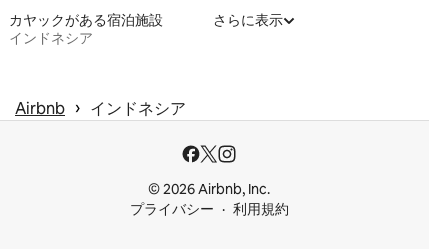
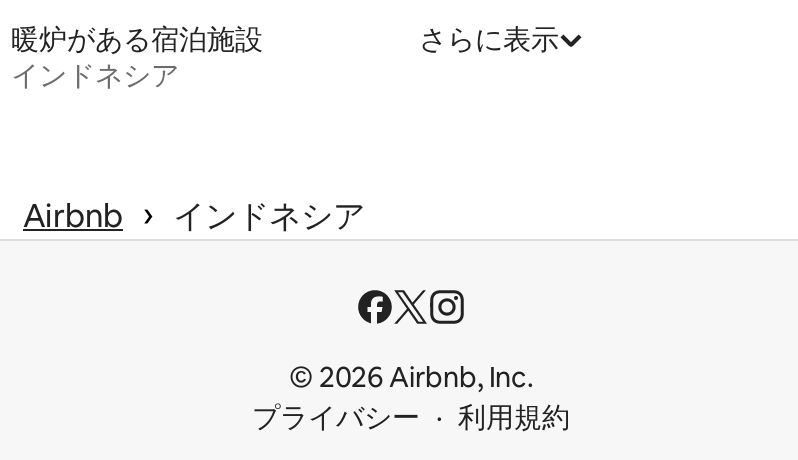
[9,11,163,29] カヤックがある宿泊施設 -> [11,20,263,56] 暖炉がある宿泊施設

